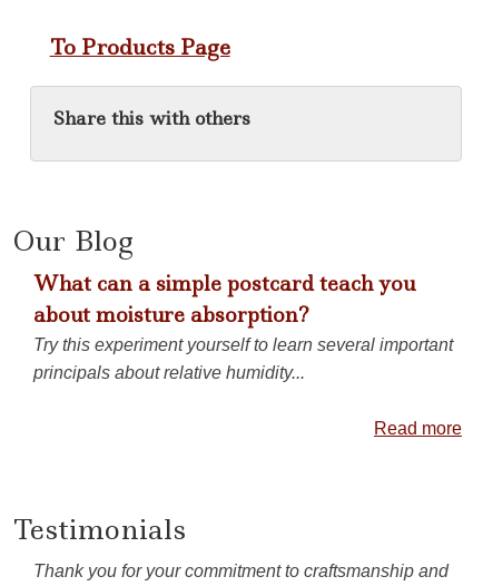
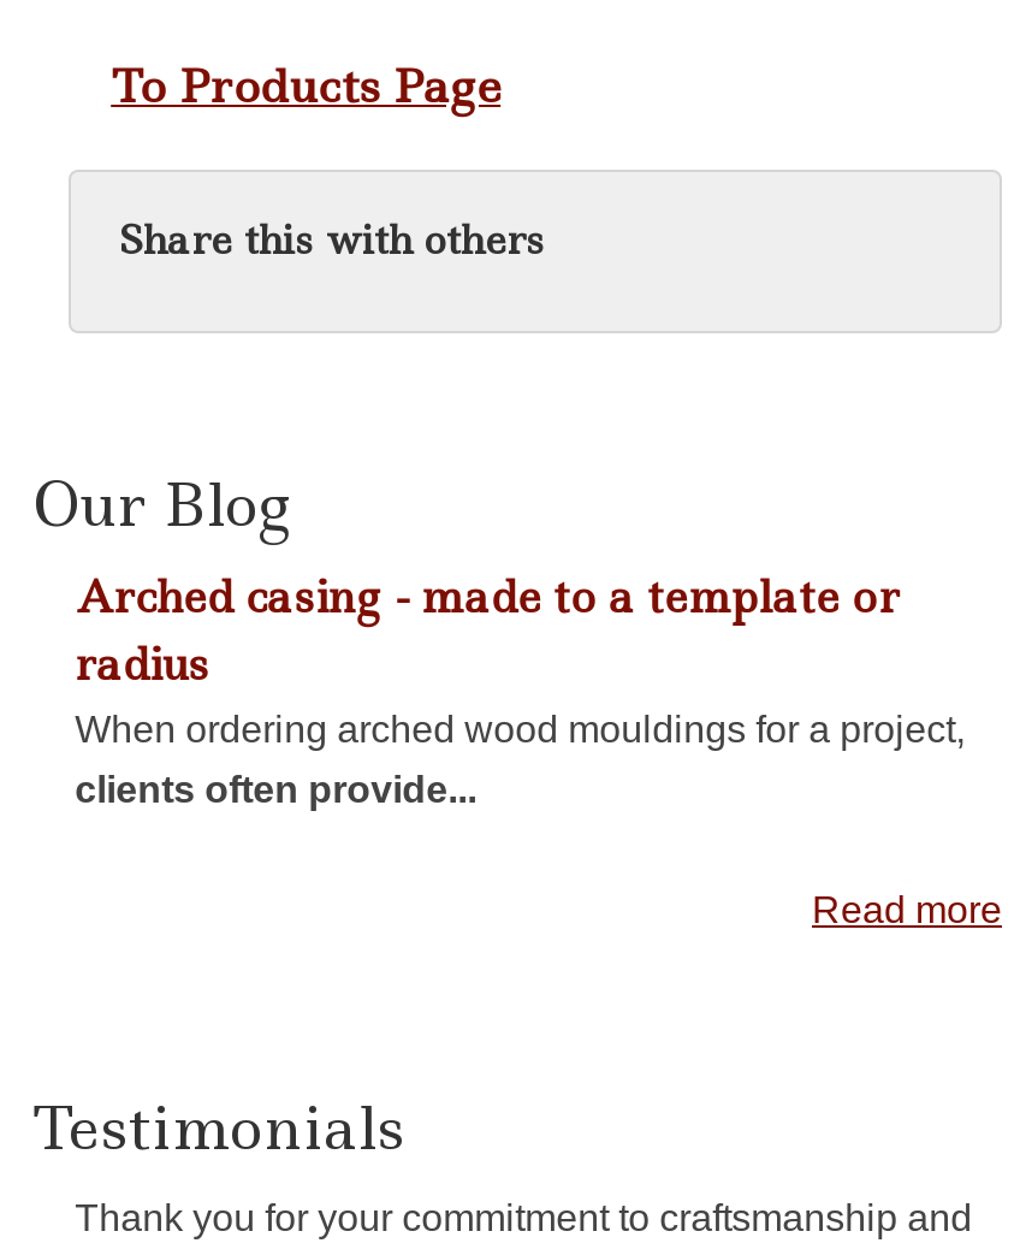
[33,269,453,354] What can a simple postcard teach you | about moisture absorption? | Try this experiment yourself to learn several important -> [75,567,965,749] Arched casing - made to a template or | radius | When ordering arched wood mouldings for a project,
[33,363,304,382] principals about relative humidity... -> [75,769,477,810] clients often provide...

